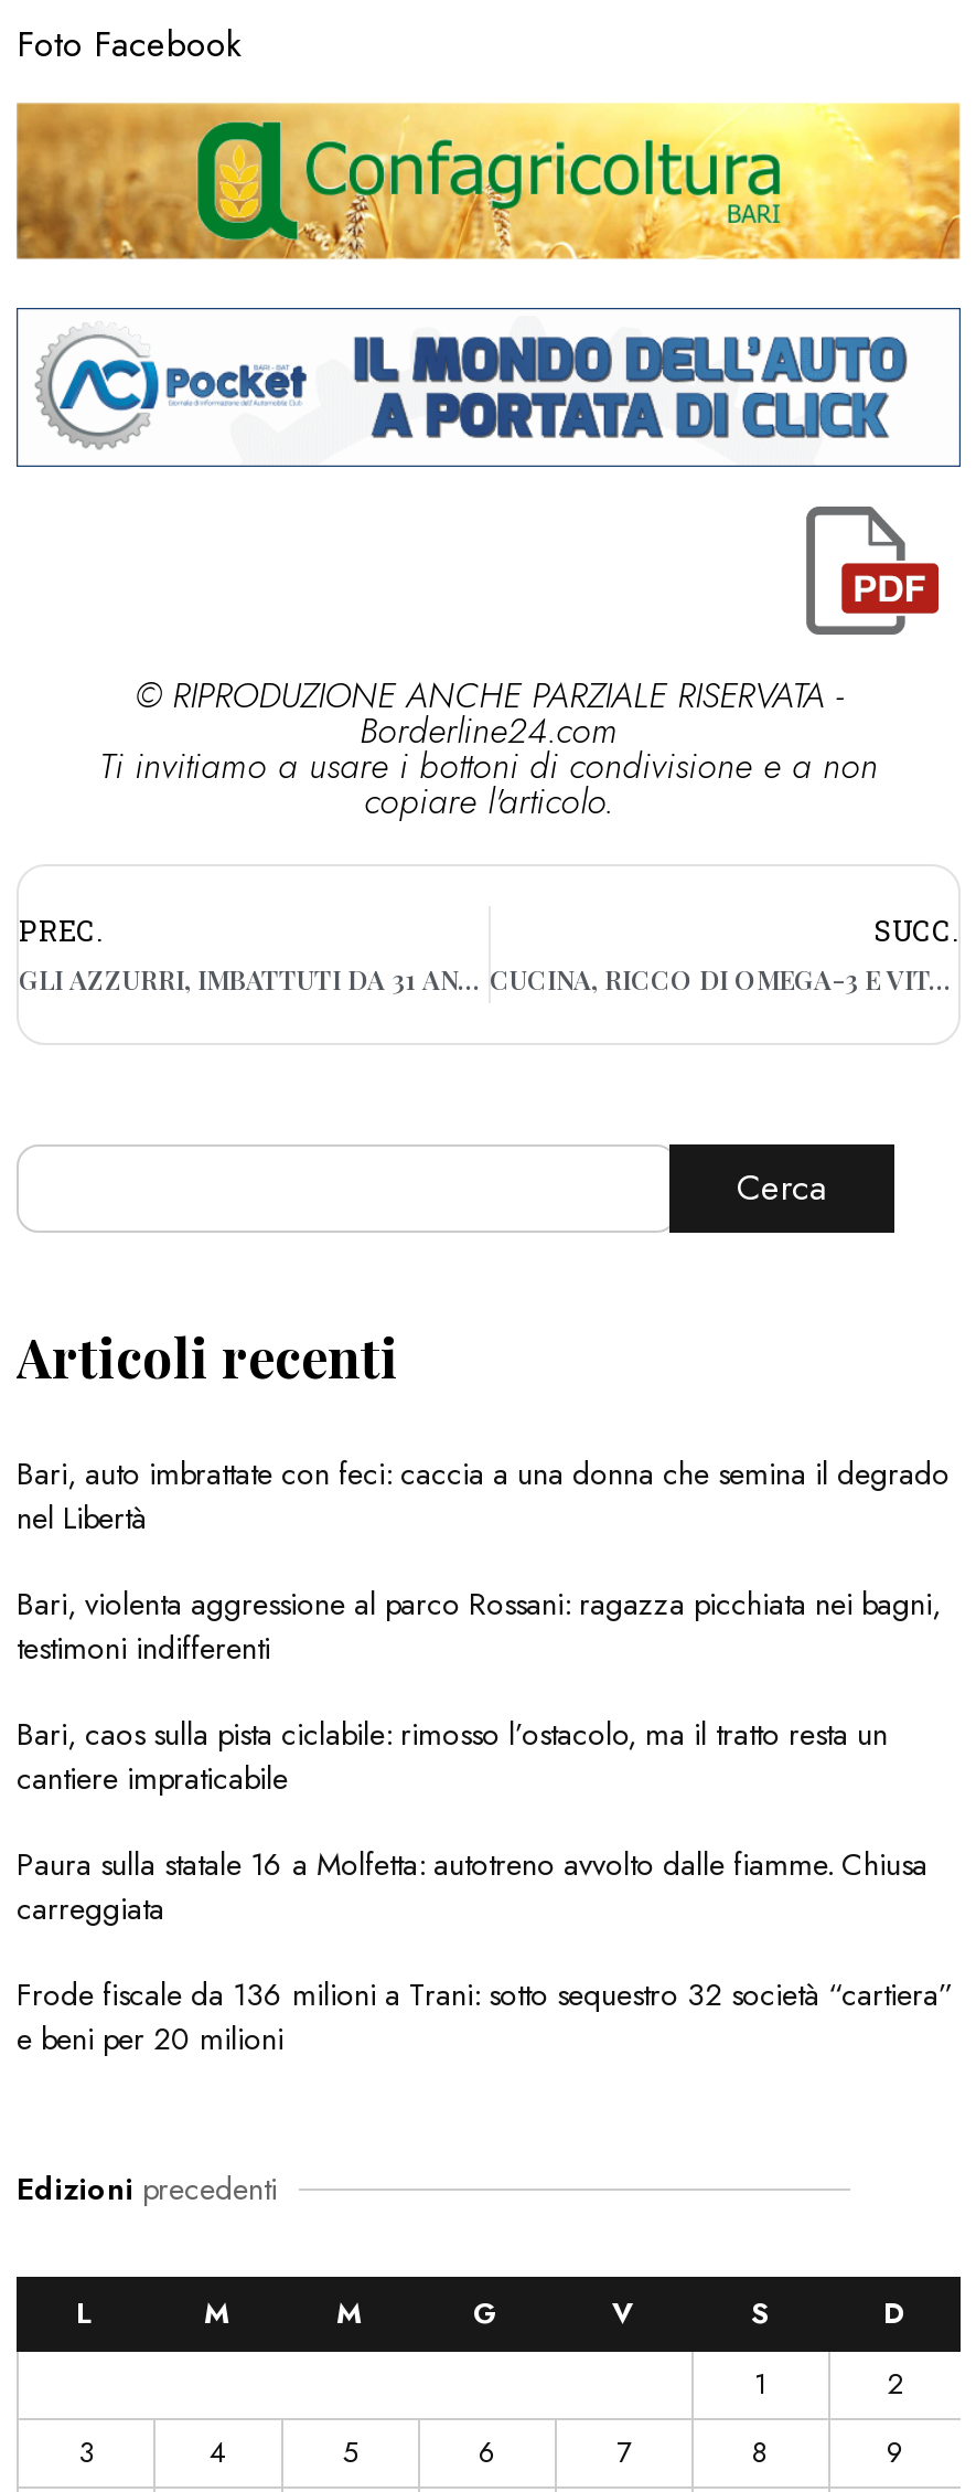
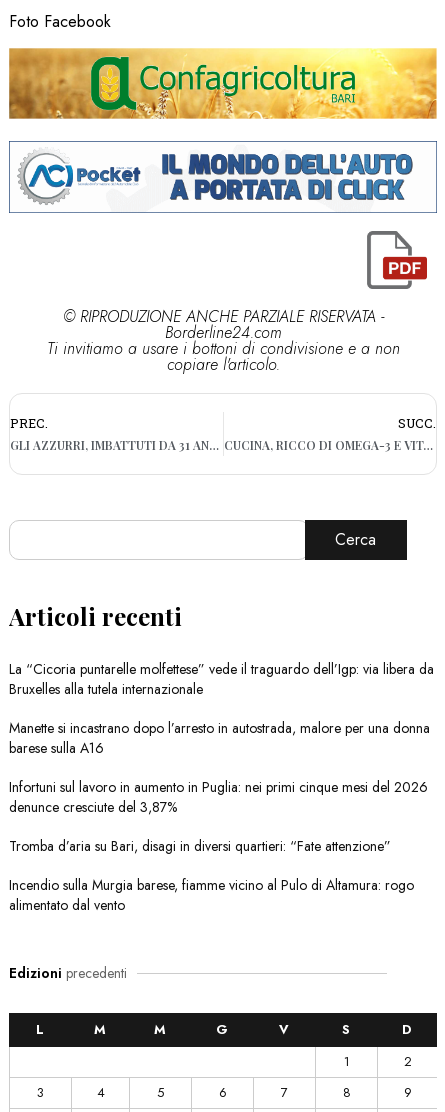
[17,1452,950,1540] Bari, auto imbrattate con feci: caccia a una donna che semina il degrado | nel Libertà -> [9,659,434,699] La “Cicoria puntarelle molfettese” vede il traguardo dell’Igp: via libera da | Bruxelles alla tutela internazionale
[17,1582,941,1670] Bari, violenta aggressione al parco Rossani: ragazza picchiata nei bagni, | testimoni indifferenti -> [9,718,430,758] Manette si incastrano dopo l’arresto in autostrada, malore per una donna | barese sulla A16
[17,1712,888,1800] Bari, caos sulla pista ciclabile: rimosso l’ostacolo, ma il tratto resta un | cantiere impraticabile -> [9,777,428,817] Infortuni sul lavoro in aumento in Puglia: nei primi cinque mesi del 2026 | denunce cresciute del 3,87%
[17,1842,927,1931] Paura sulla statale 16 a Molfetta: autotreno avvolto dalle fiamme. Chiusa | carreggiata -> [9,836,391,856] Tromba d’aria su Bari, disagi in diversi quartieri: “Fate attenzione”
[17,1973,954,2061] Frode fiscale da 136 milioni a Trani: sotto sequestro 32 società “cartiera” | e beni per 20 milioni -> [9,875,414,915] Incendio sulla Murgia barese, fiamme vicino al Pulo di Altamura: rogo | alimentato dal vento

